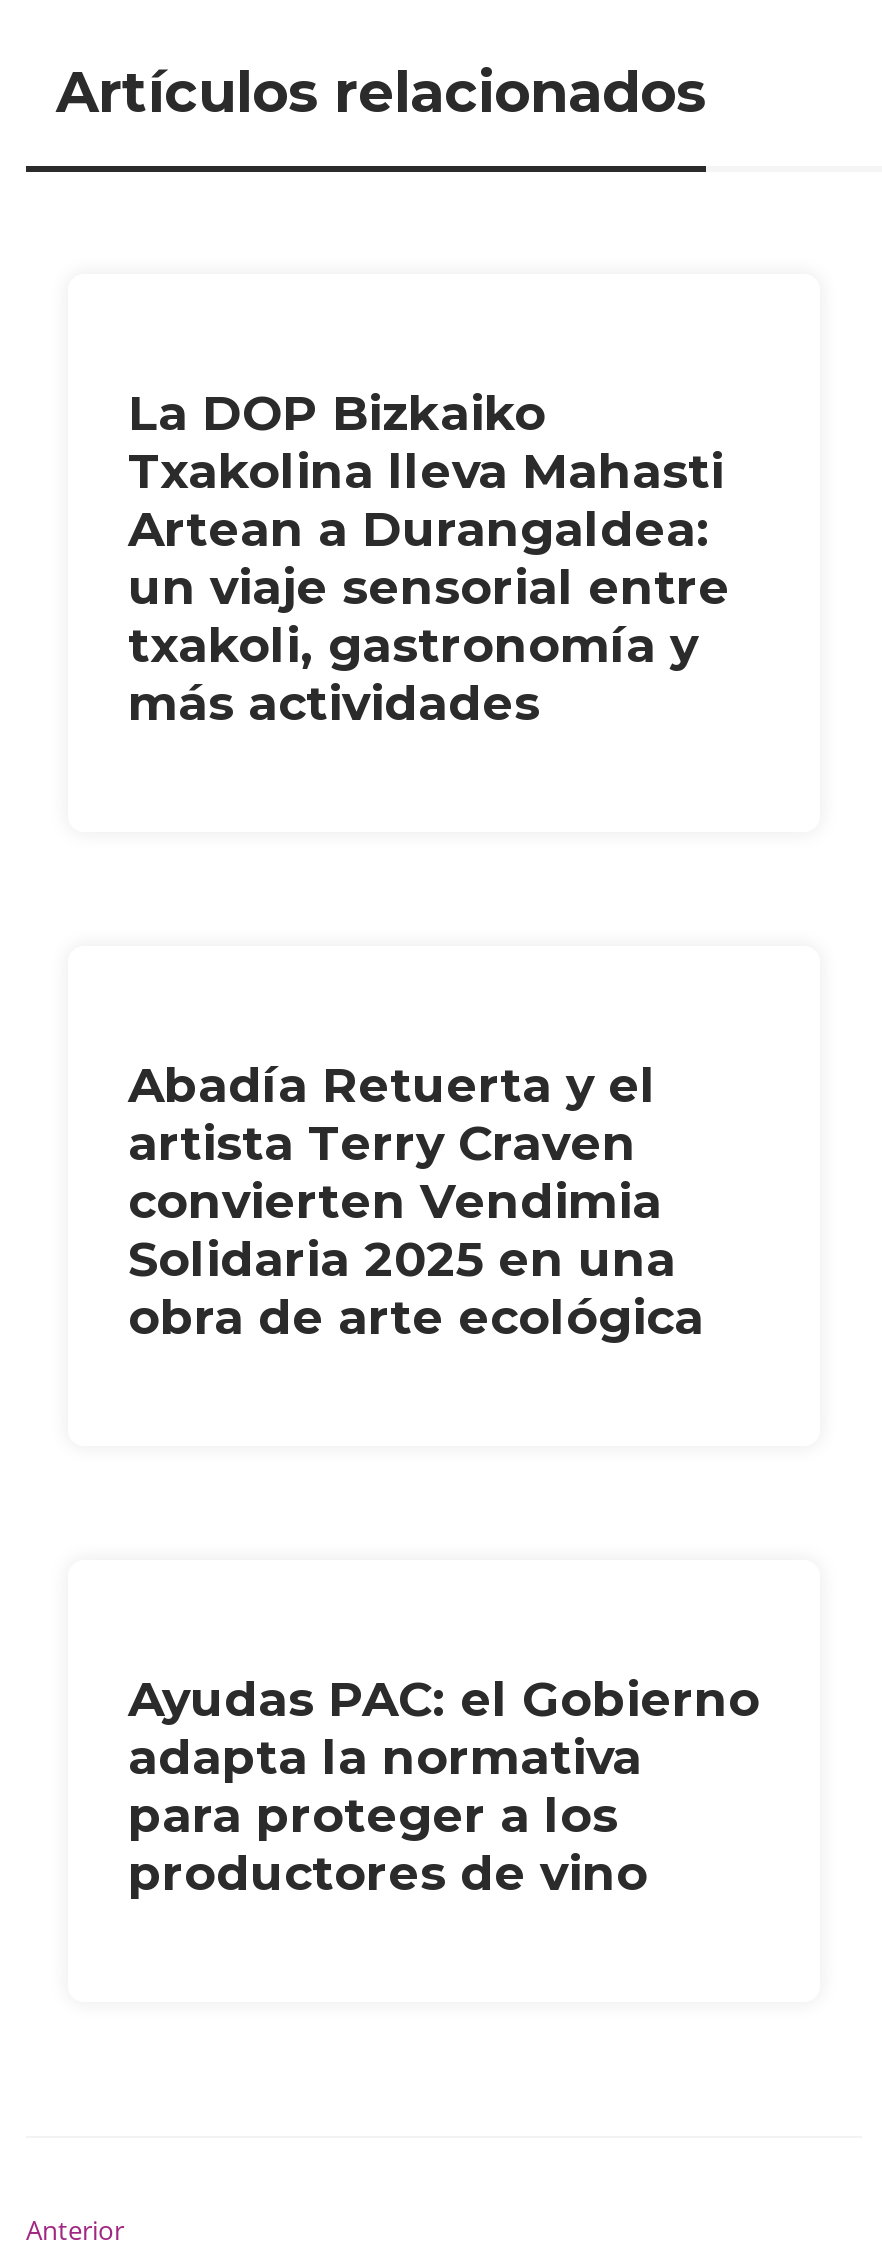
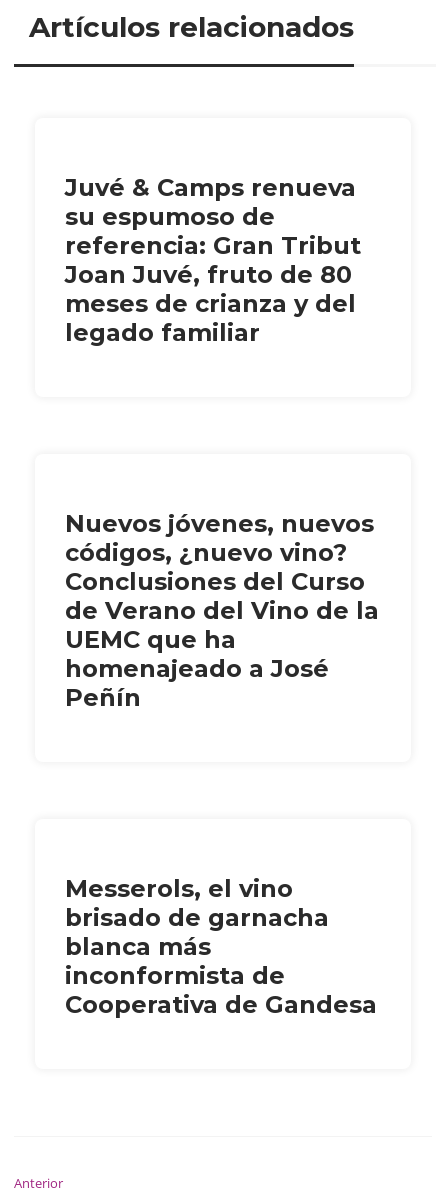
[128,384,730,732] La DOP Bizkaiko | Txakolina lleva Mahasti | Artean a Durangaldea: | un viaje sensorial entre | txakoli, gastronomía y | más actividades -> [65,173,361,347] Juvé & Camps renueva | su espumoso de | referencia: Gran Tribut | Joan Juvé, fruto de 80 | meses de crianza y del | legado familiar
[128,1056,704,1346] Abadía Retuerta y el | artista Terry Craven | convierten Vendimia | Solidaria 2025 en una | obra de arte ecológica -> [65,509,379,712] Nuevos jóvenes, nuevos | códigos, ¿nuevo vino? | Conclusiones del Curso | de Verano del Vino de la | UEMC que ha | homenajeado a José | Peñín
[128,1670,760,1902] Ayudas PAC: el Gobierno | adapta la normativa | para proteger a los | productores de vino -> [65,874,377,1019] Messerols, el vino | brisado de garnacha | blanca más | inconformista de | Cooperativa de Gandesa

